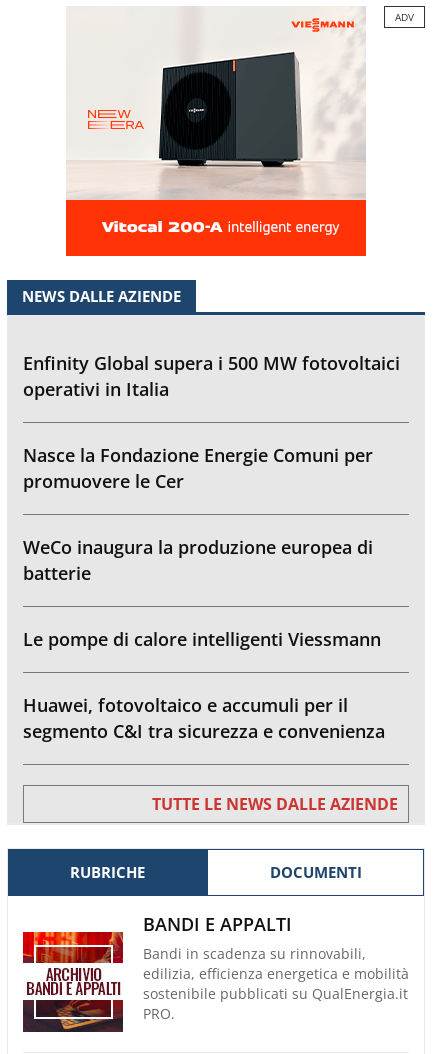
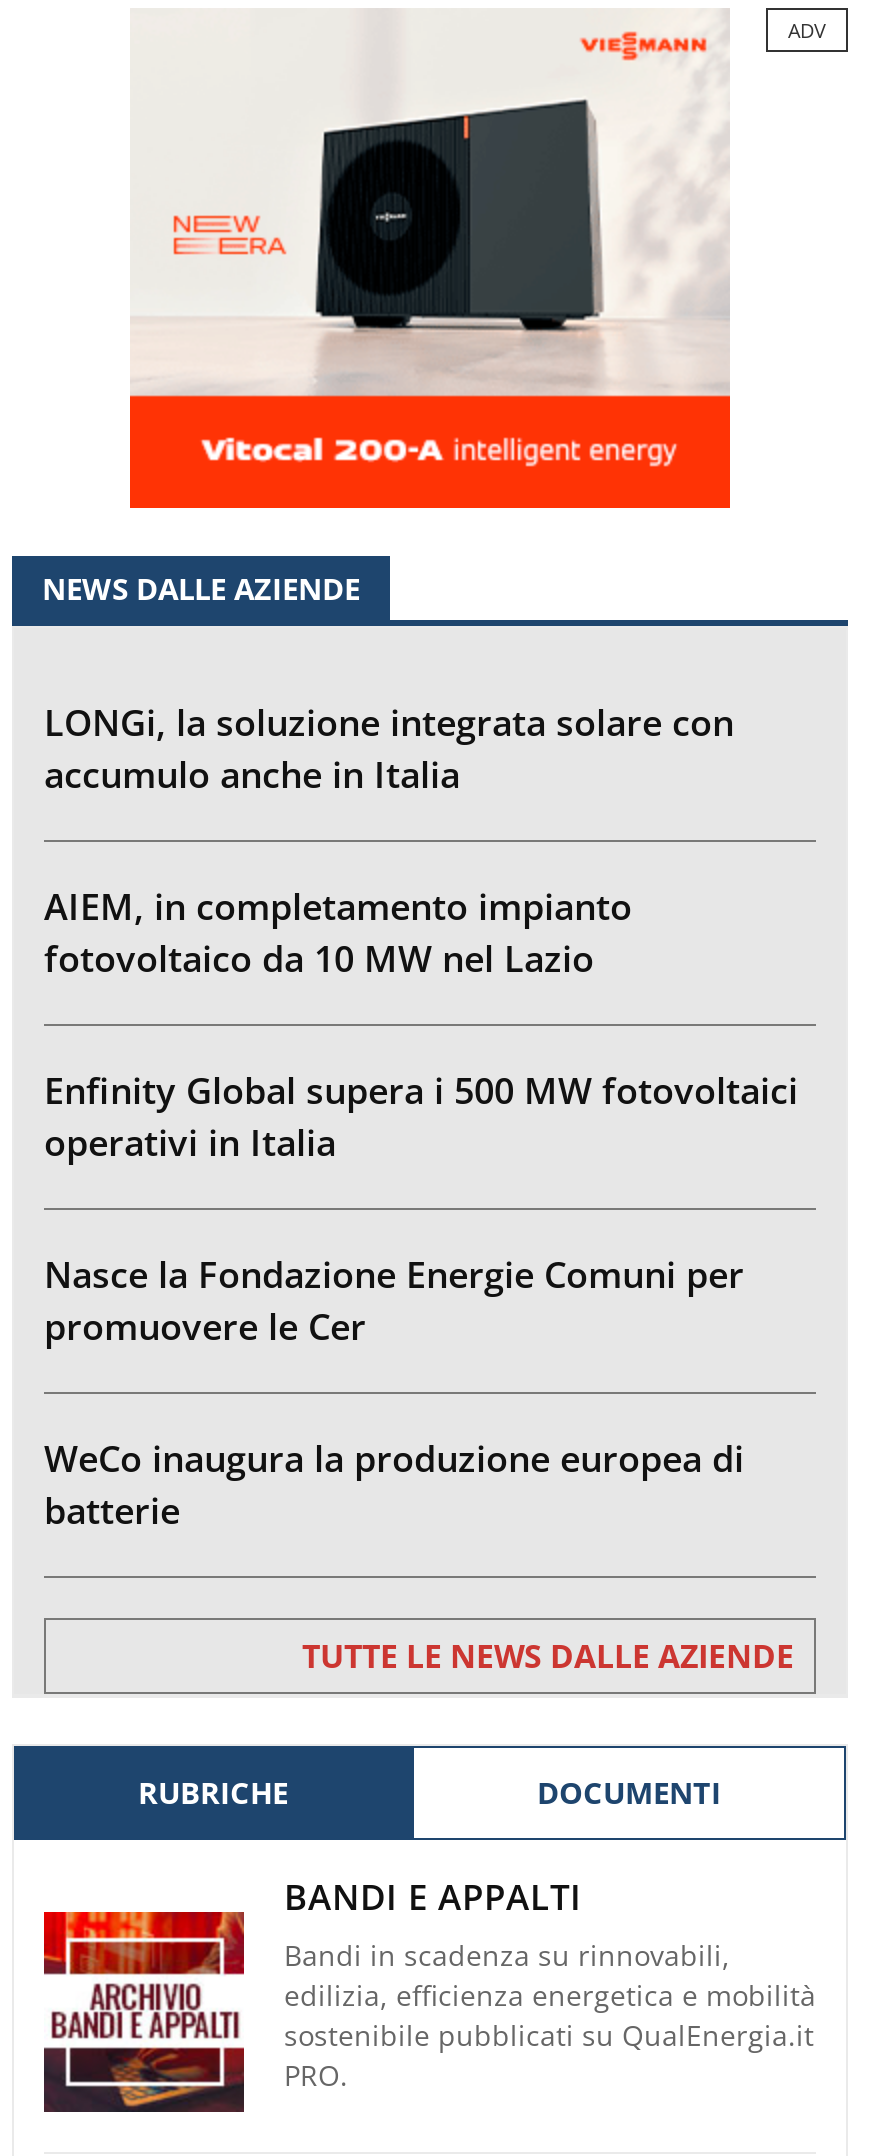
none -> [44,697,734,981] LONGi, la soluzione integrata solare con | accumulo anche in Italia | AIEM, in completamento impianto | fotovoltaico da 10 MW nel Lazio
moved [23,351,400,585] -> [44,1065,798,1533]: Enfinity Global supera i 500 MW fotovoltaici | operativi in Italia | Nasce la Fondazione Energie Comuni per | promuovere le Cer | WeCo inaugura la produzione europea di | batterie
[23,627,385,743] Le pompe di calore intelligenti Viessmann | Huawei, fotovoltaico e accumuli per il | segmento C&I tra sicurezza e convenienza -> none

